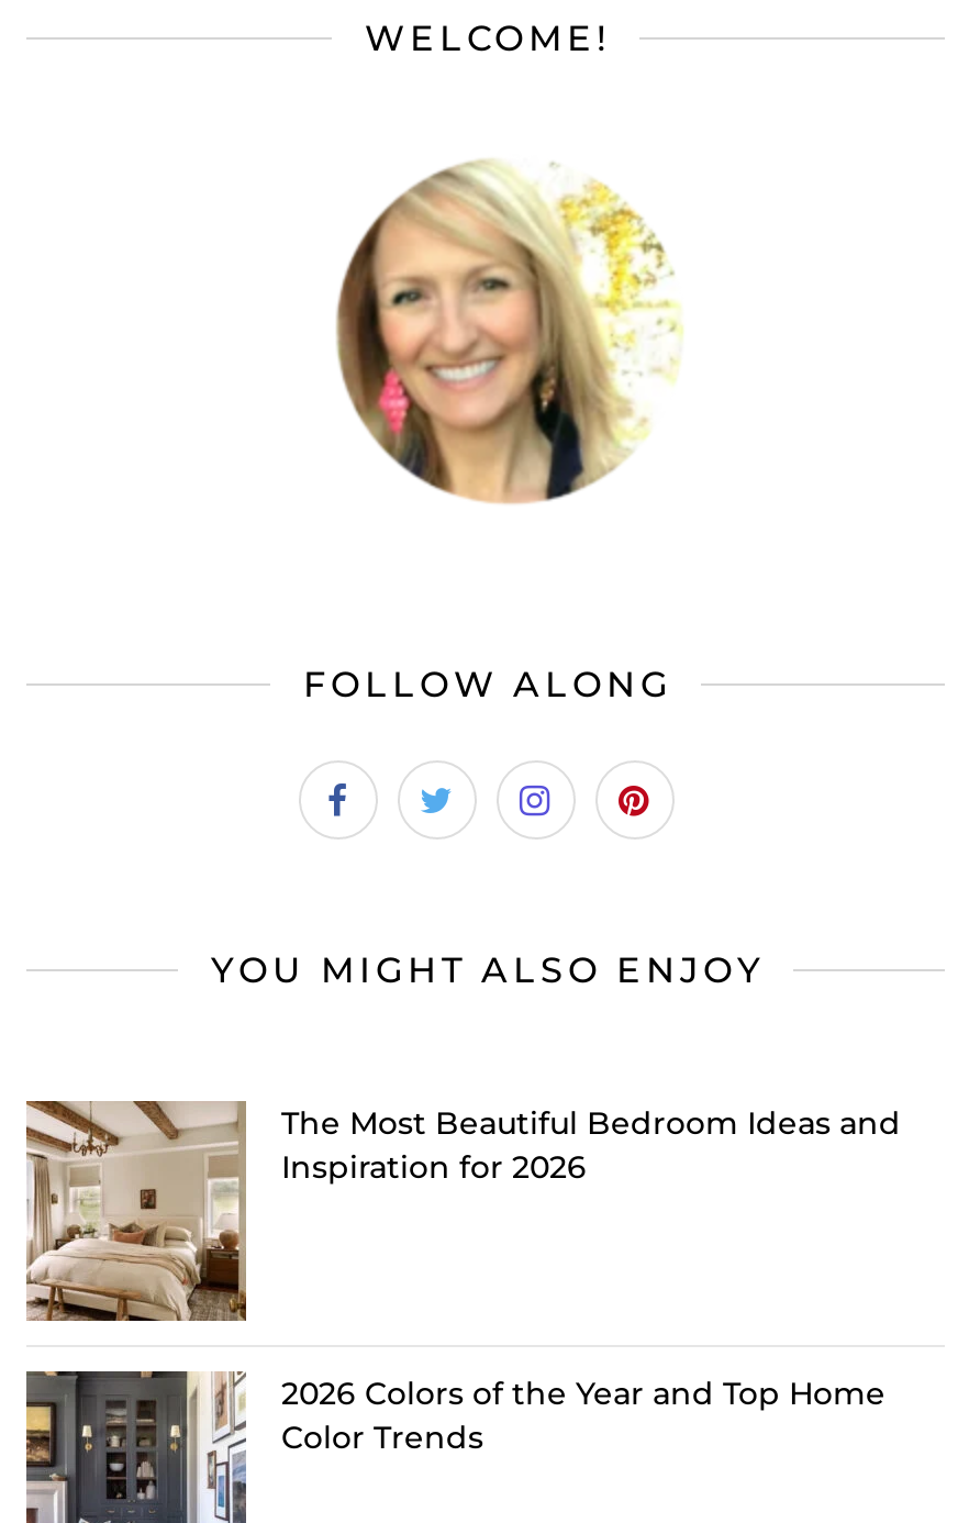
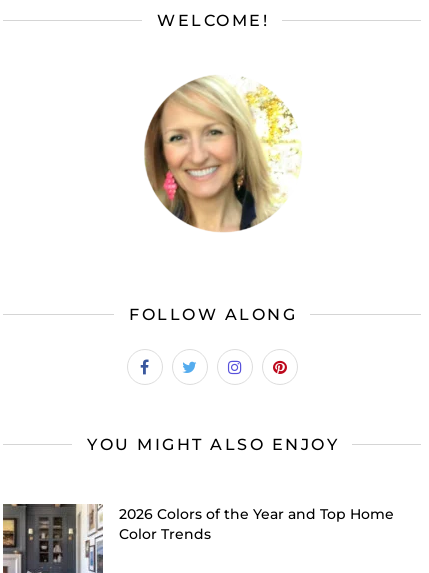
[26,1099,901,1323] [image] | The Most Beautiful Bedroom Ideas and | Inspiration for 2026 -> none

